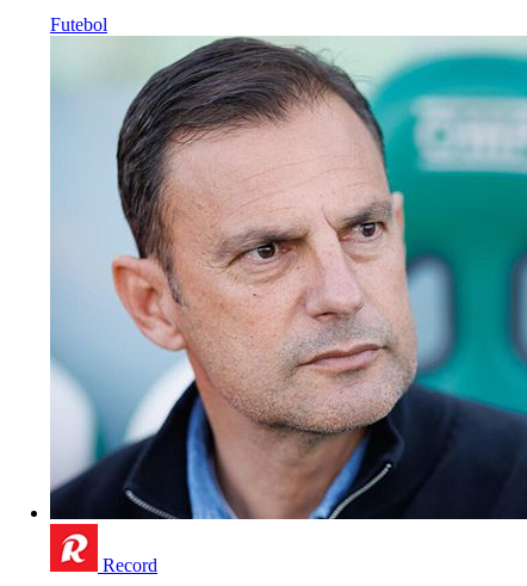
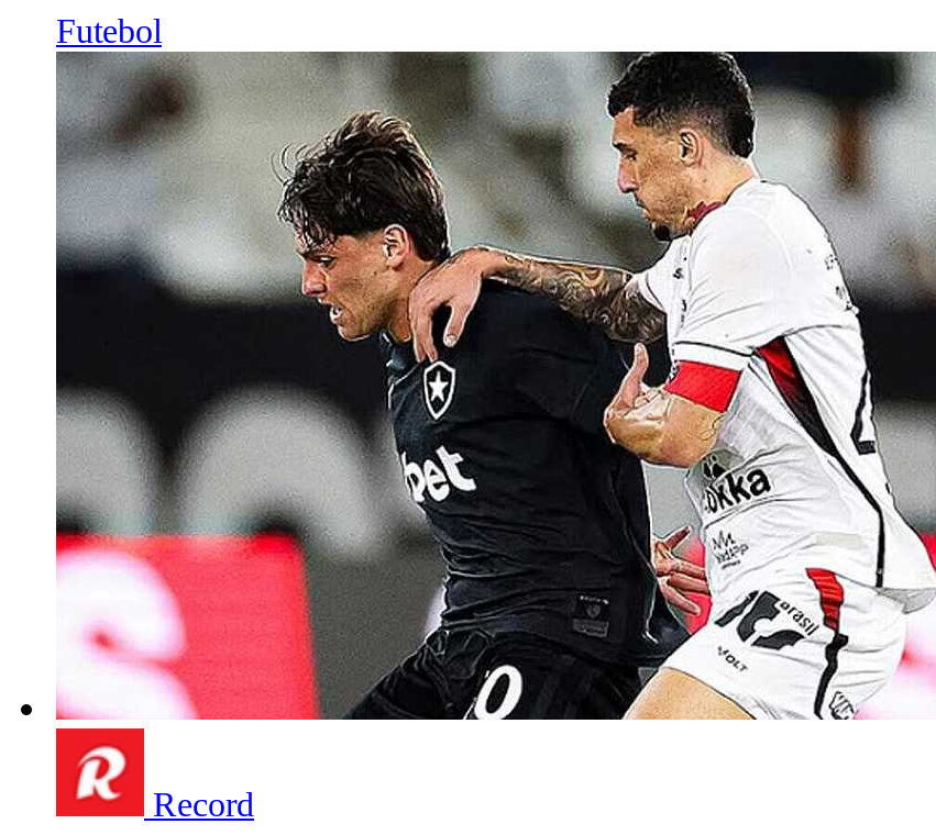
[49,36,523,520] [image] -> [54,51,929,730] [image]

